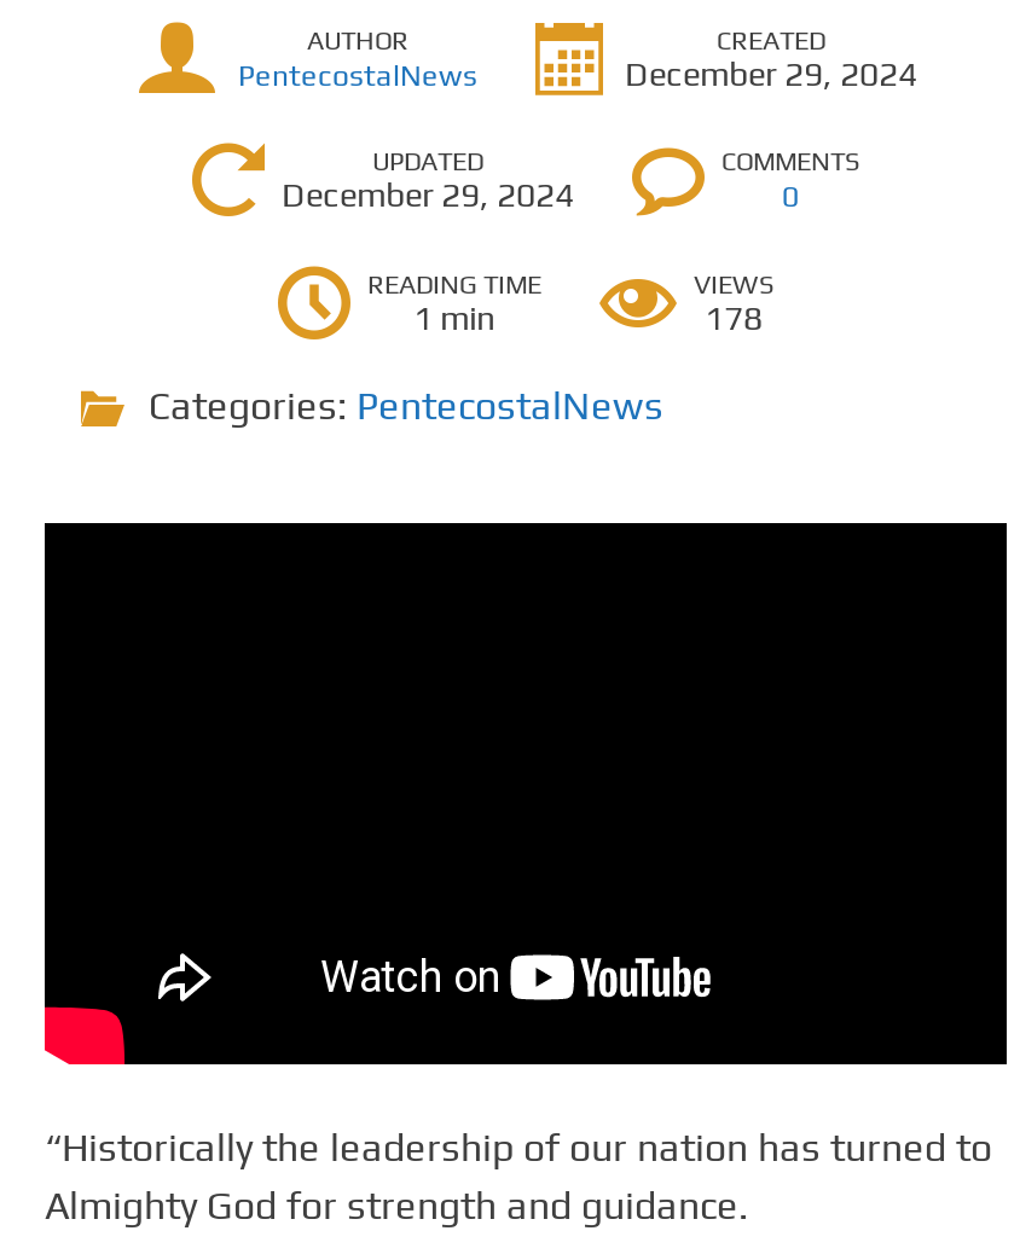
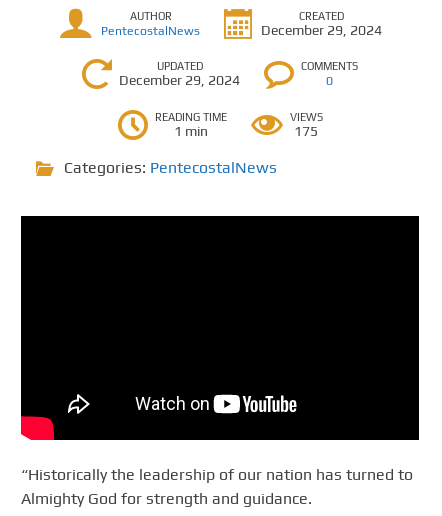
[705,298,763,337] 178 -> [294,123,318,139] 175

